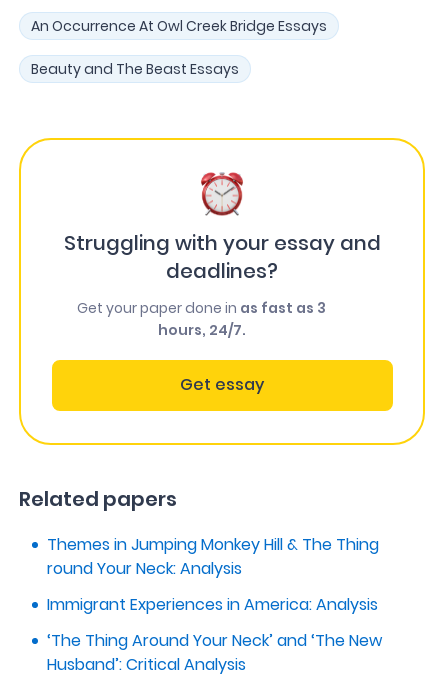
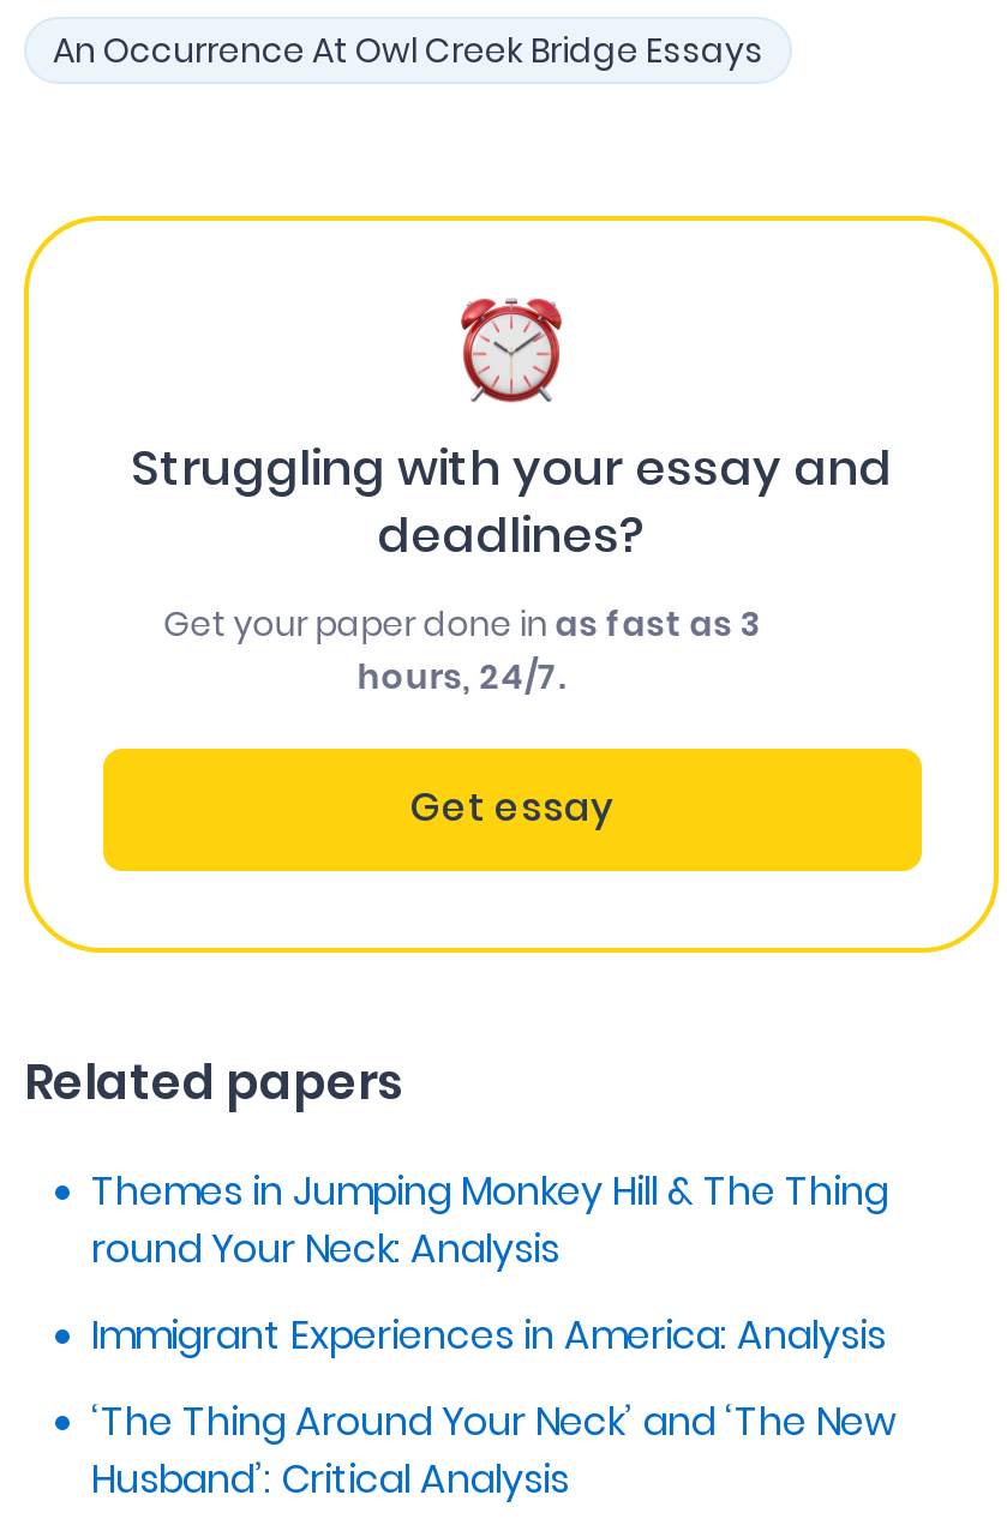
[31,59,239,79] Beauty and The Beast Essays -> none

